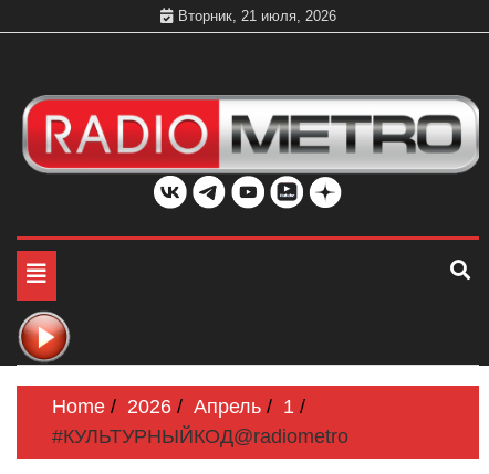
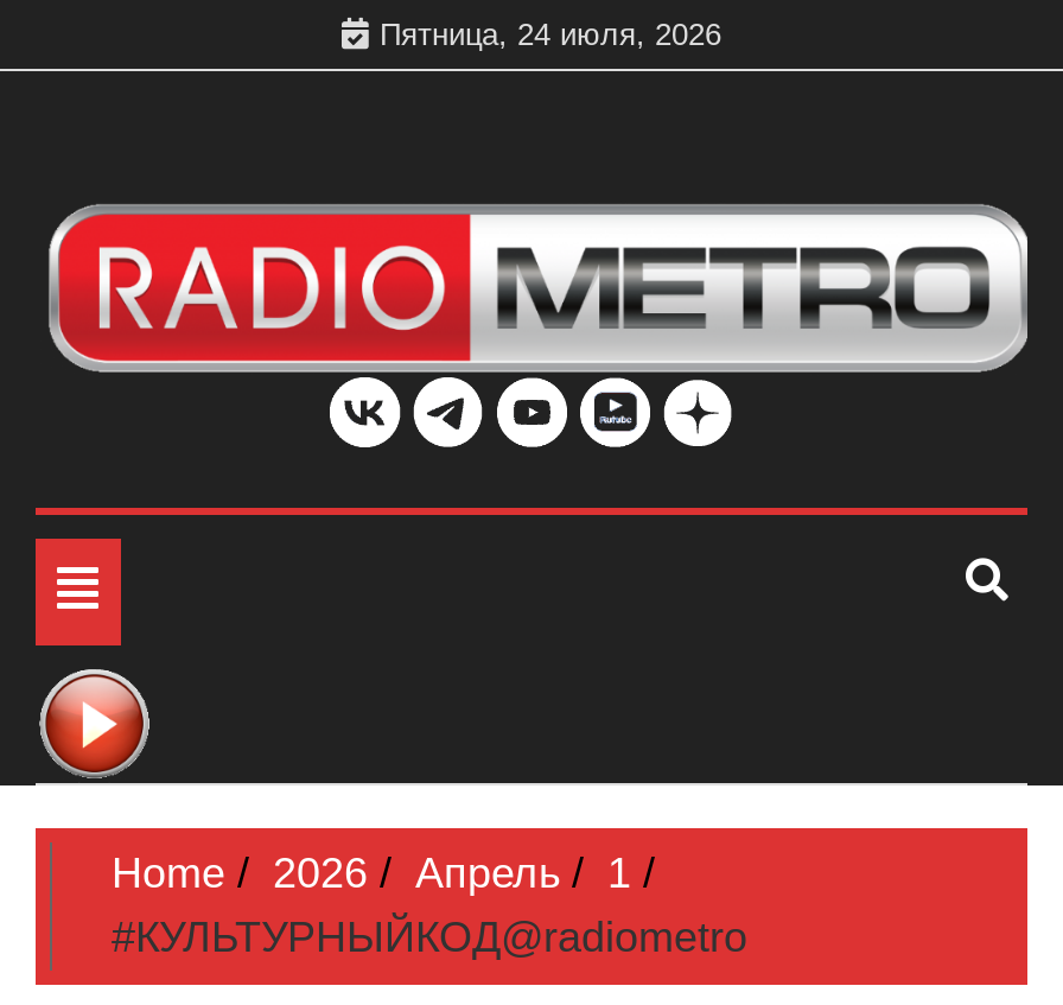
[178,8,336,24] Вторник, 21 июля, 2026 -> [380,17,721,52] Пятница, 24 июля, 2026

